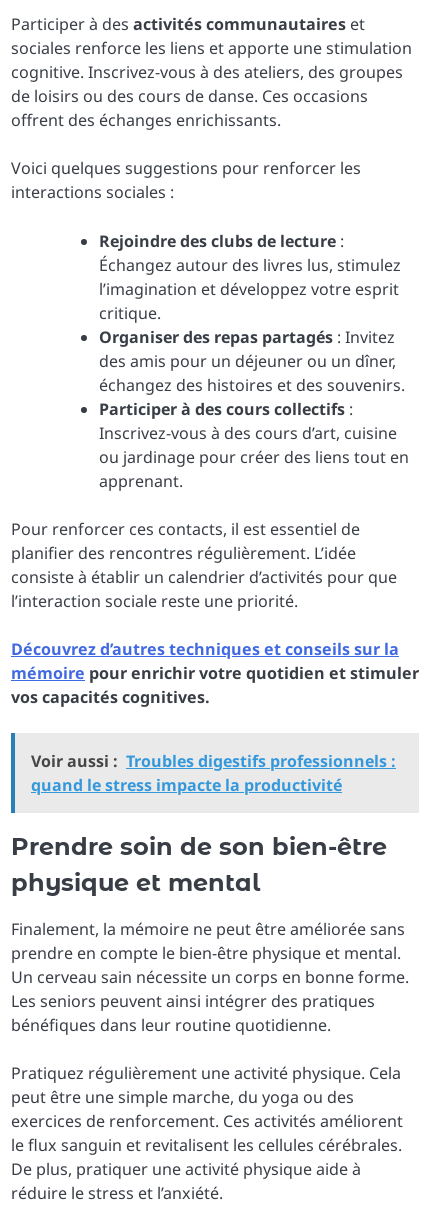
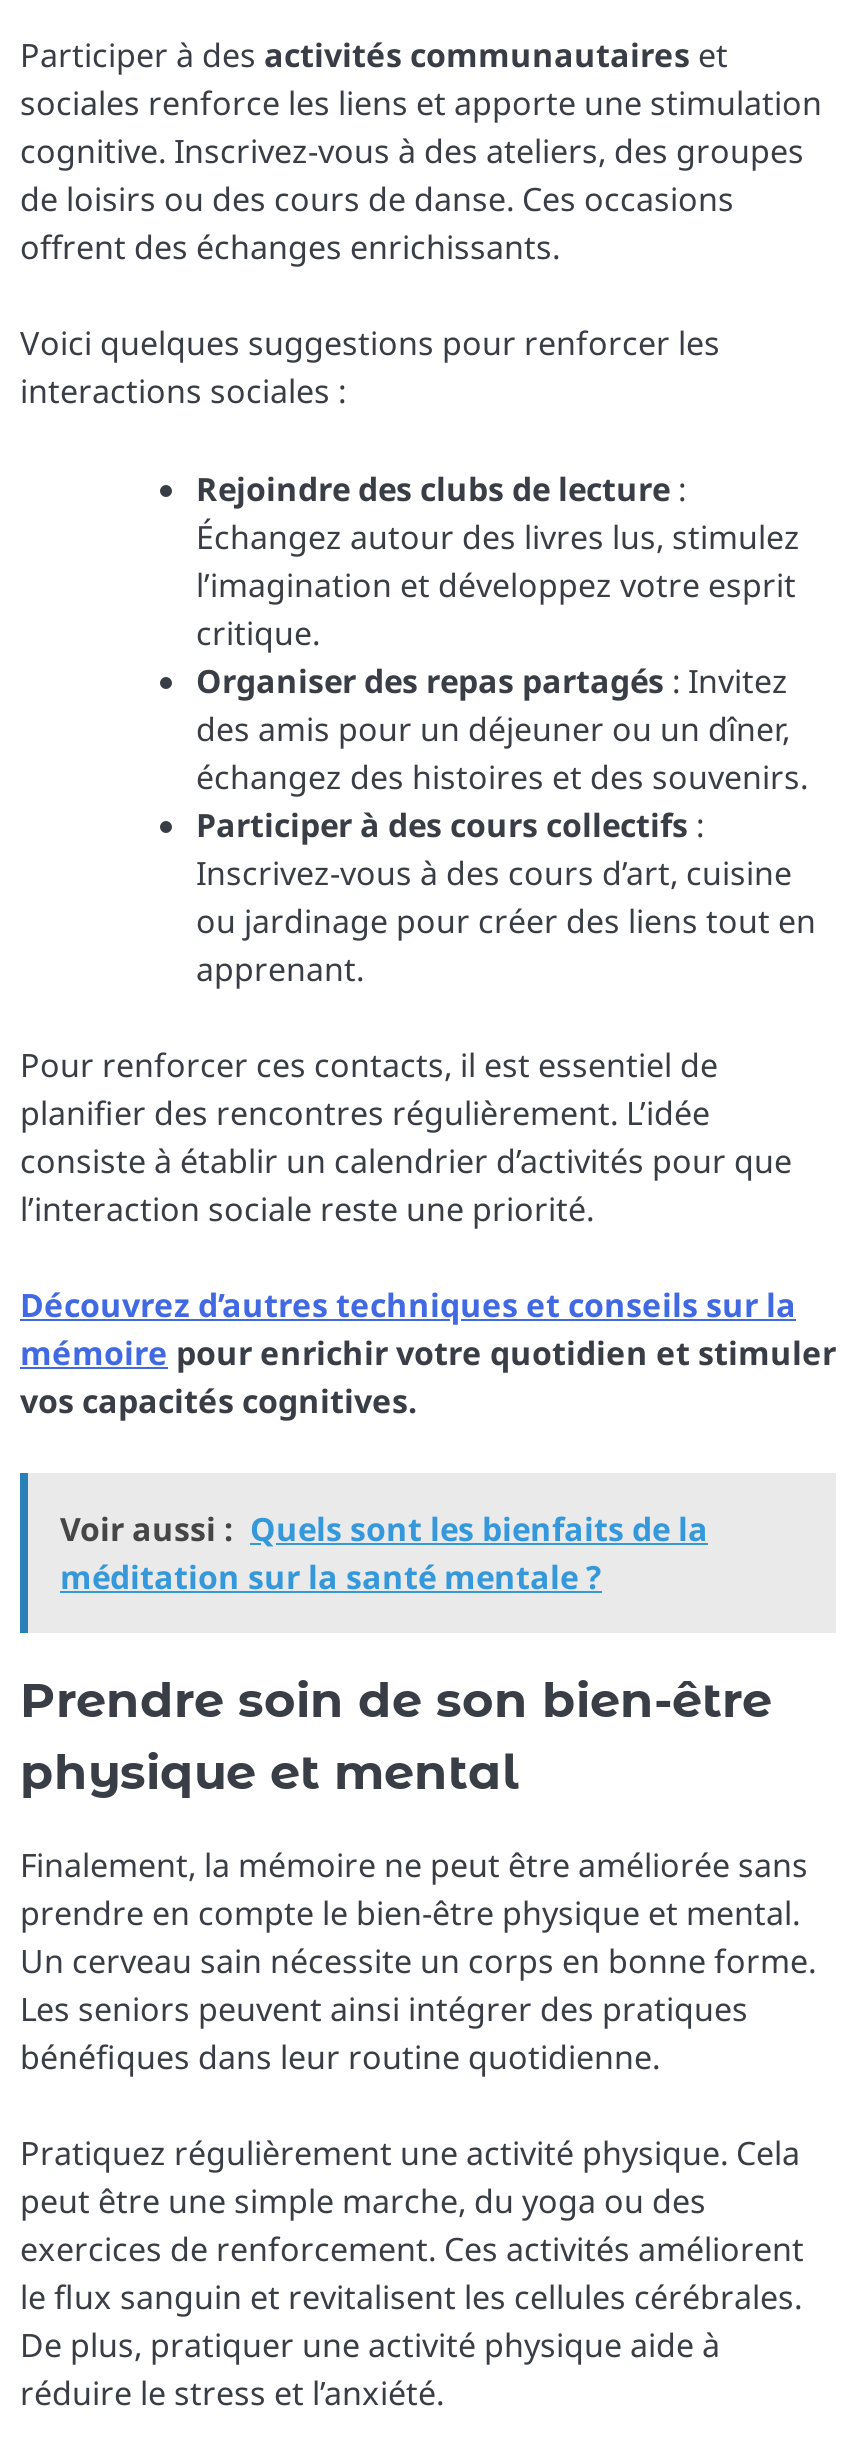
[31,750,396,796] Voir aussi : Troubles digestifs professionnels : | quand le stress impacte la productivité -> [60,1506,708,1598] Voir aussi : Quels sont les bienfaits de la | méditation sur la santé mentale ?

